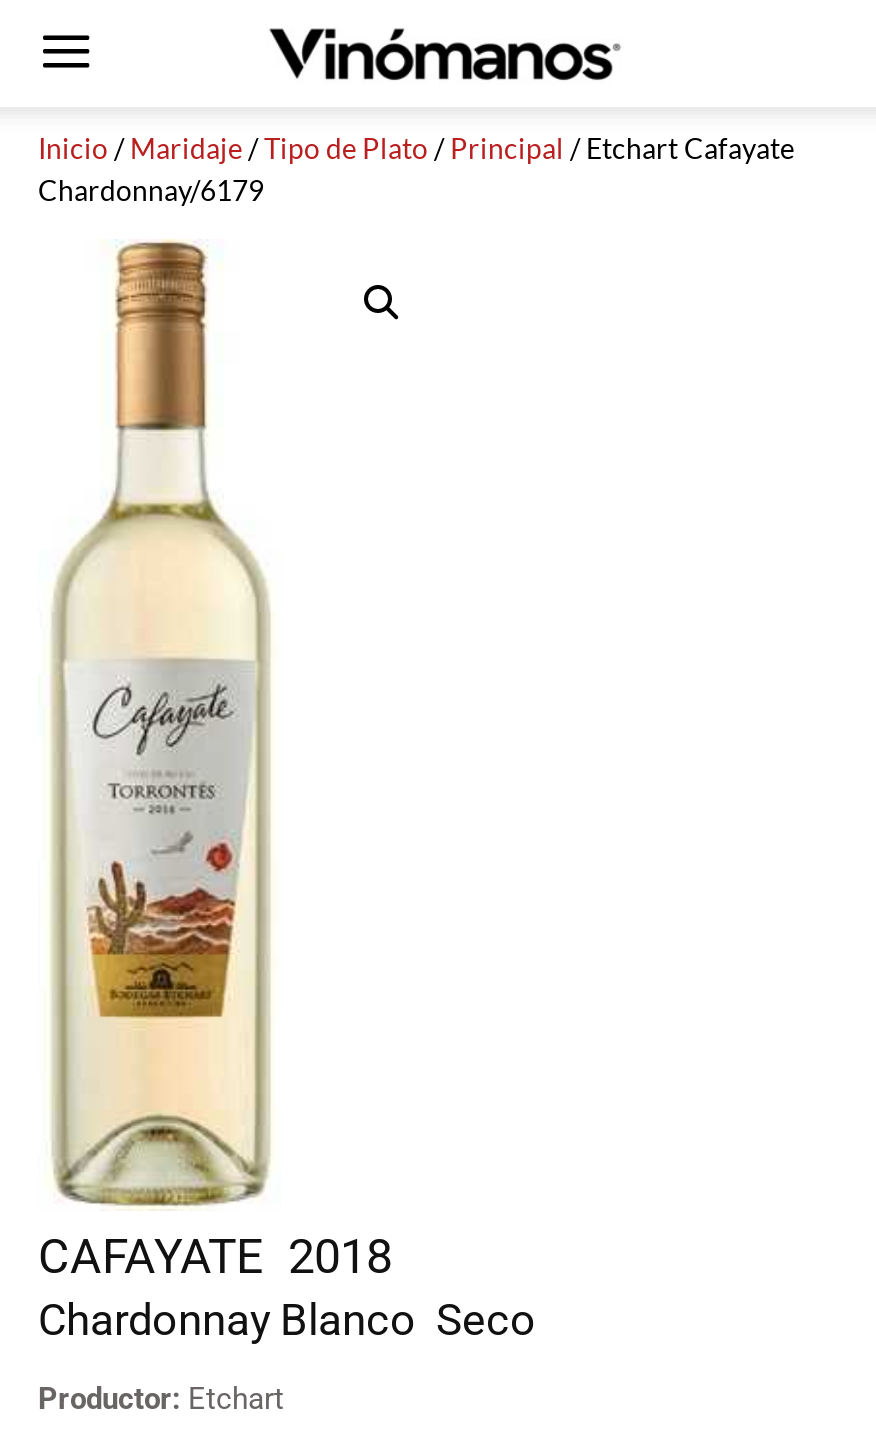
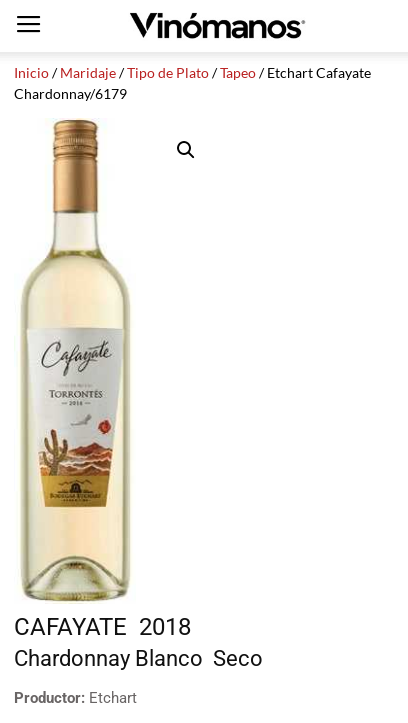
[38,131,794,165] Inicio / Maridaje /Tipo de Plato / Principal / Etchart Cafayate -> [14,64,371,81] Inicio / Maridaje /Tipo de Plato / Tapeo / Etchart Cafayate

